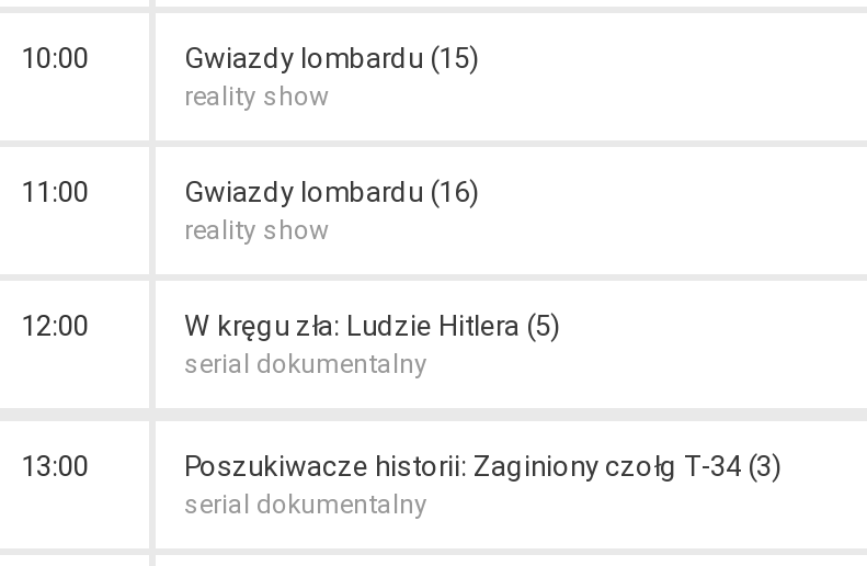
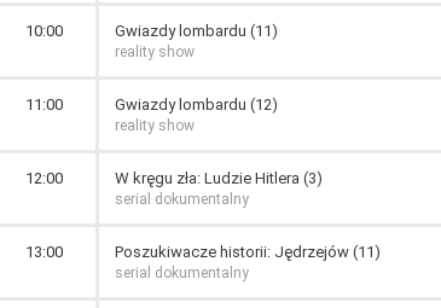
[184,42,480,75] Gwiazdy lombardu (15) -> [115,22,278,40] Gwiazdy lombardu (11)
[184,176,480,208] Gwiazdy lombardu (16) -> [115,95,278,114] Gwiazdy lombardu (12)
[184,309,561,342] W kręgu zła: Ludzie Hitlera (5) -> [115,169,323,187] W kręgu zła: Ludzie Hitlera (3)
[184,450,783,483] Poszukiwacze historii: Zaginiony czołg T-34 (3) -> [115,243,381,261] Poszukiwacze historii: Jędrzejów (11)

